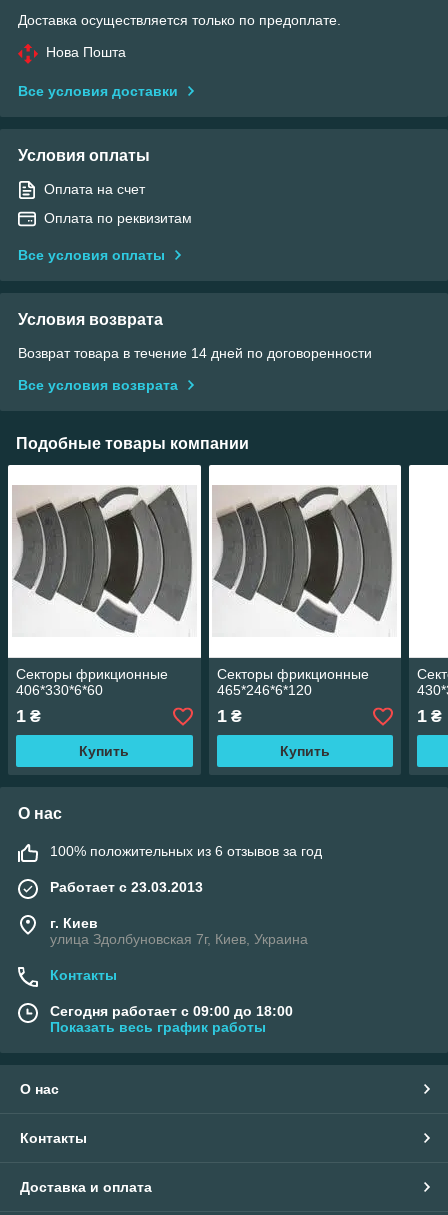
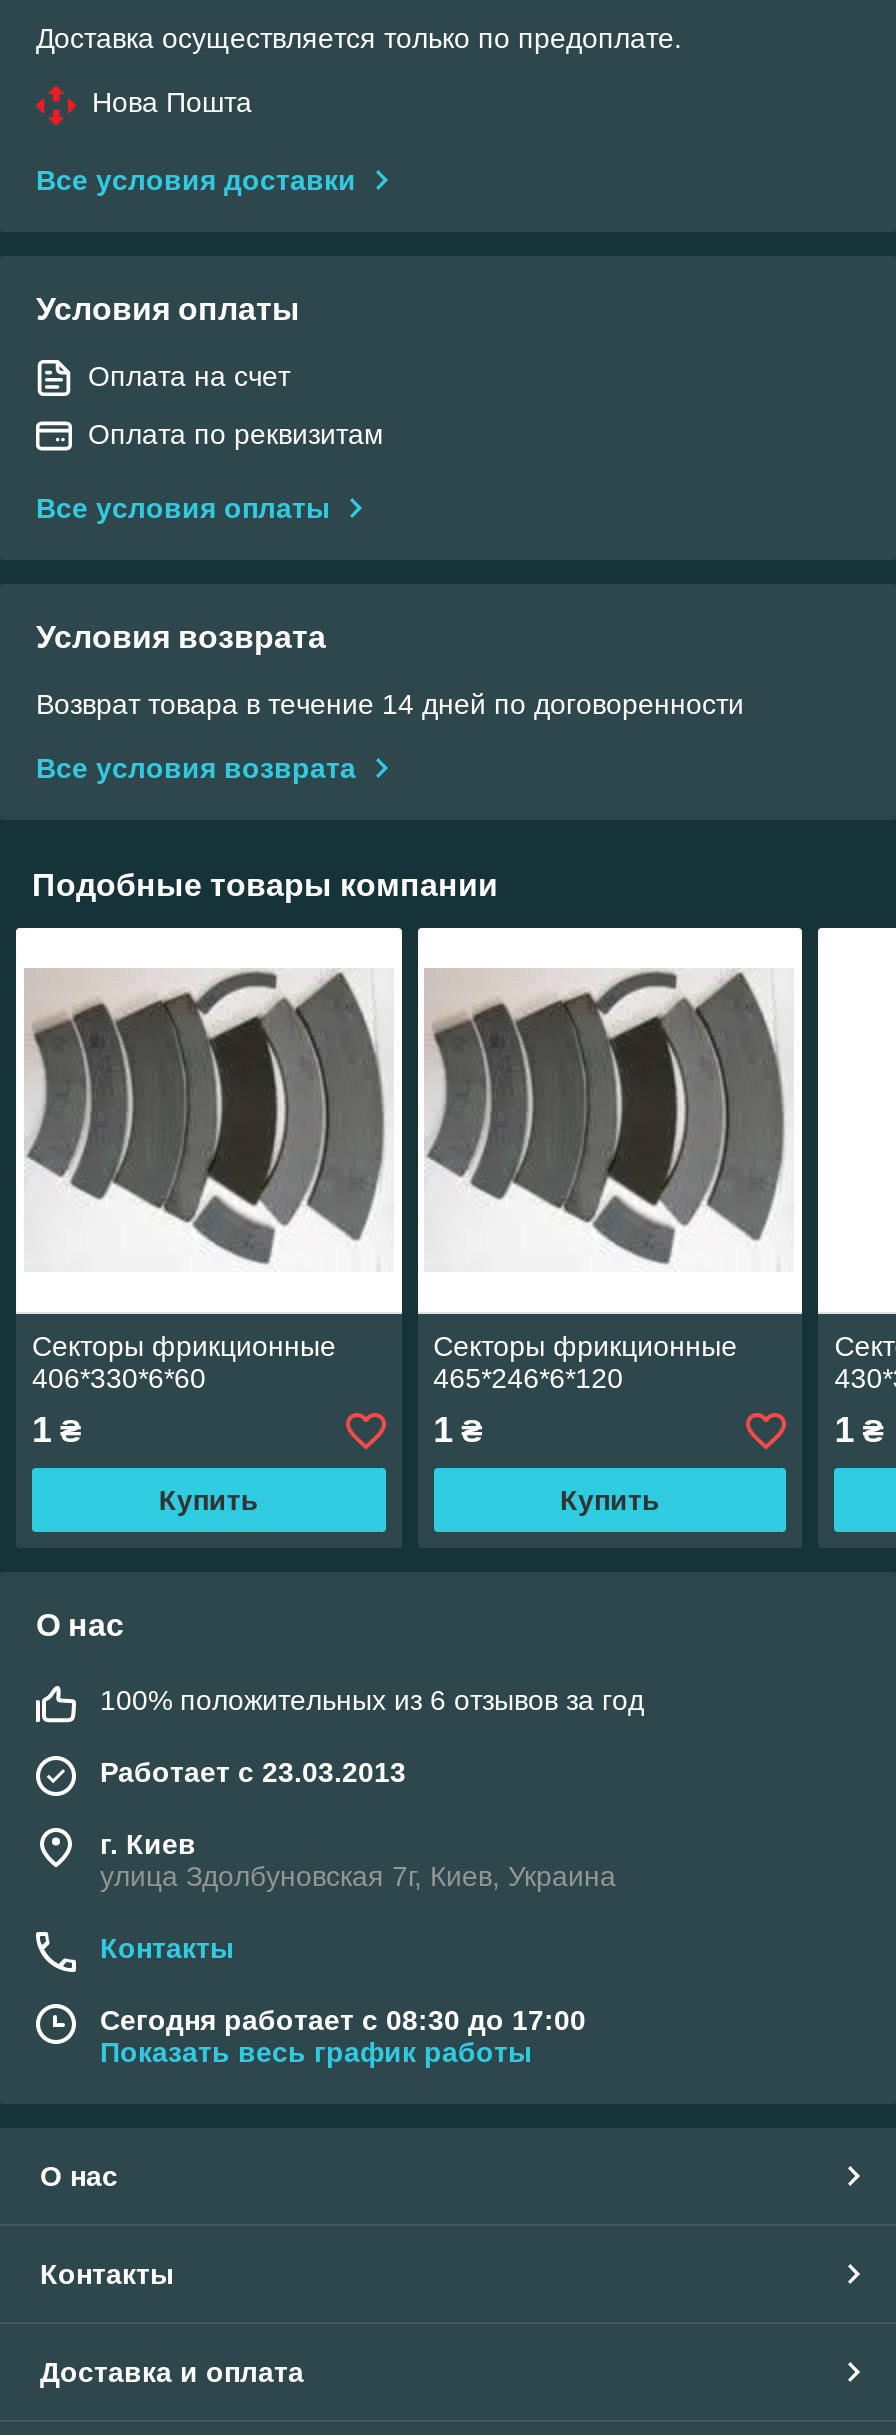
[50,1003,293,1019] Сегодня работает с 09:00 до 18:00 -> [100,2005,586,2037] Сегодня работает с 08:30 до 17:00

